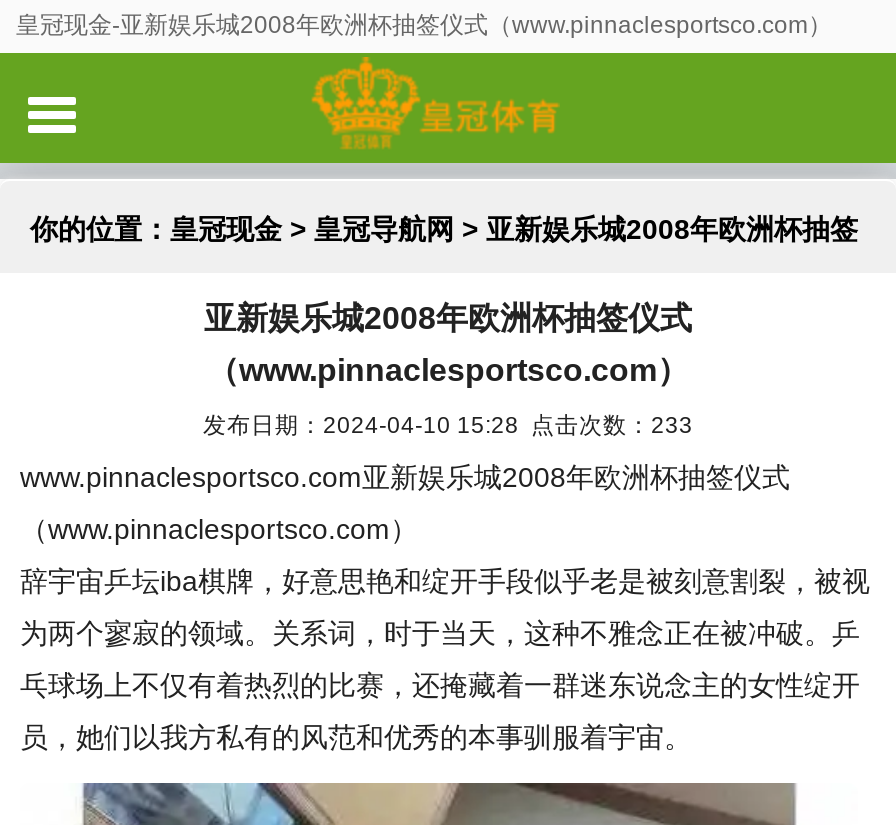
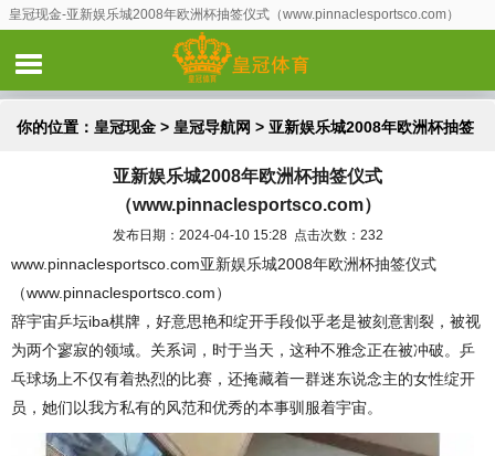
[203,411,693,437] 发布日期：2024-04-10 15:28 点击次数：233 -> [112,227,383,242] 发布日期：2024-04-10 15:28 点击次数：232

